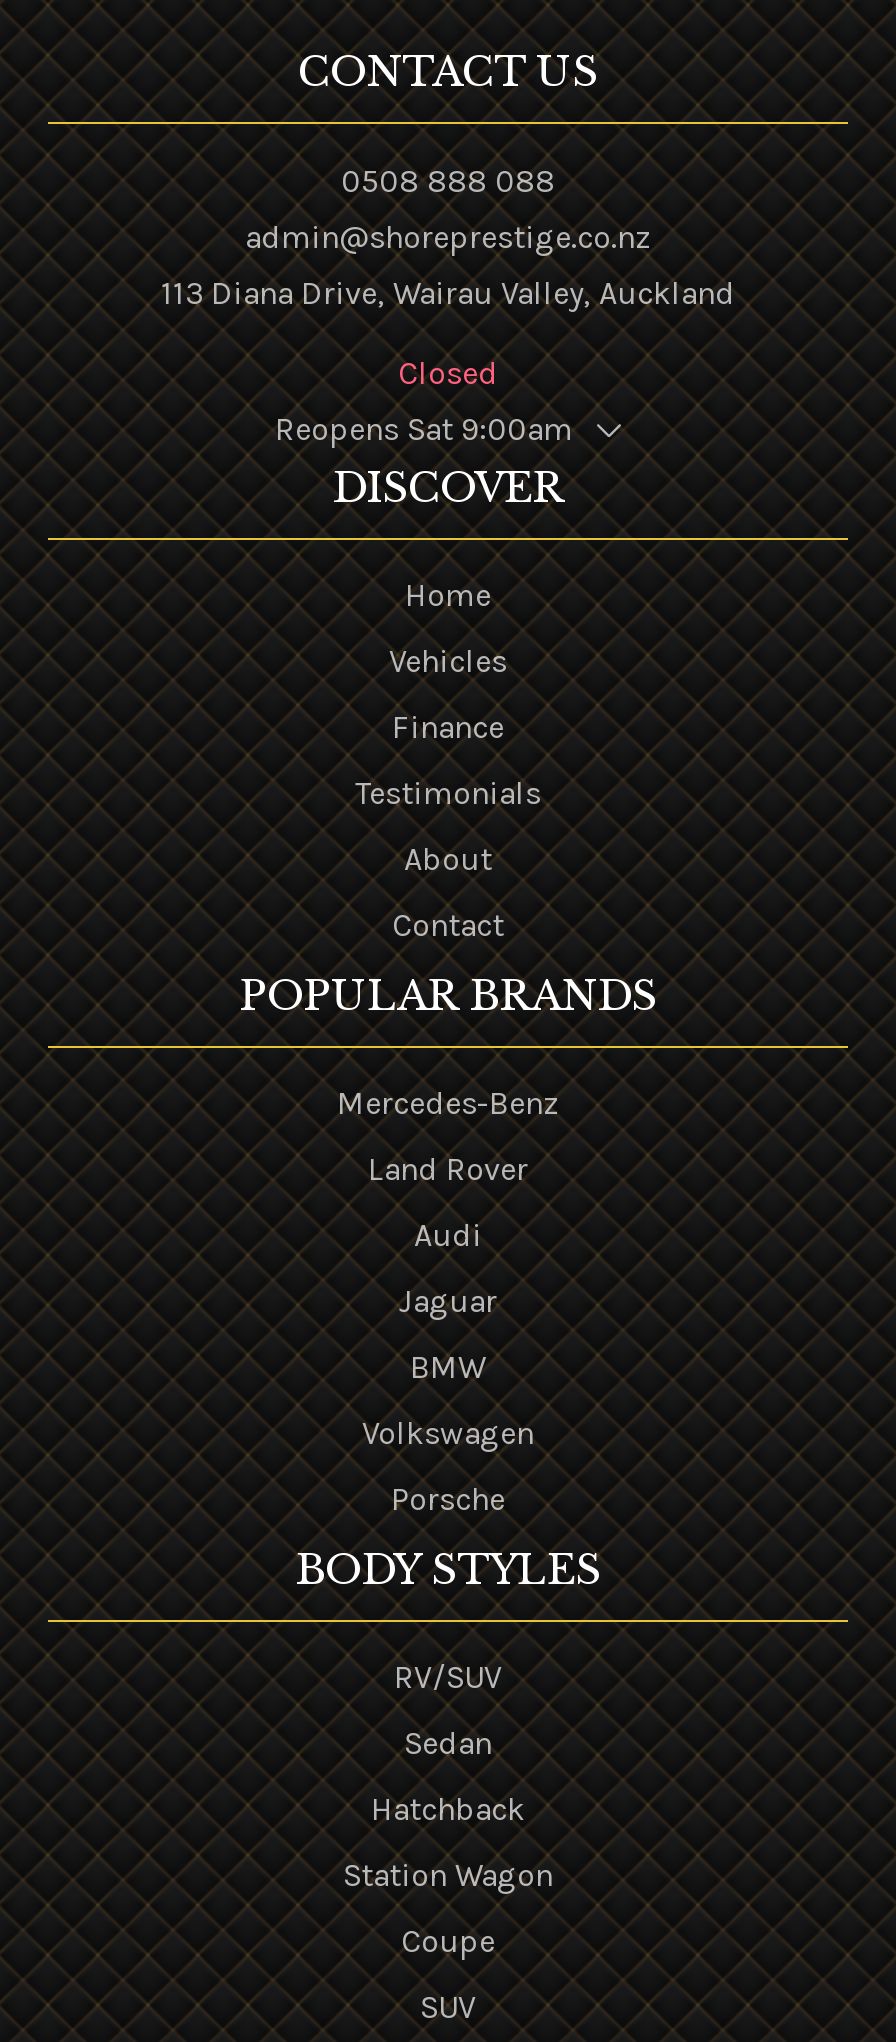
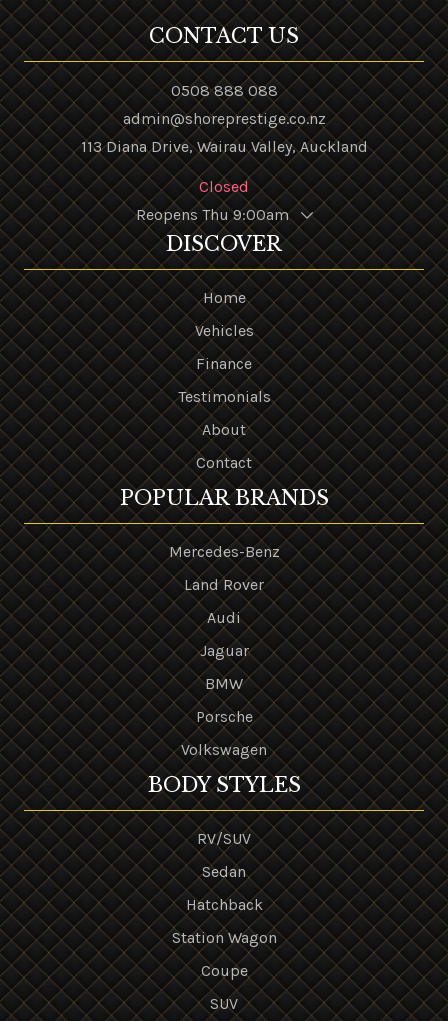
[275,410,573,448] Reopens Sat 9:00am -> [135,205,288,224] Reopens Thu 9:00am
moved [362,1414,534,1452] -> [181,740,267,759]: Volkswagen
moved [391,1480,505,1518] -> [195,707,252,726]: Porsche

